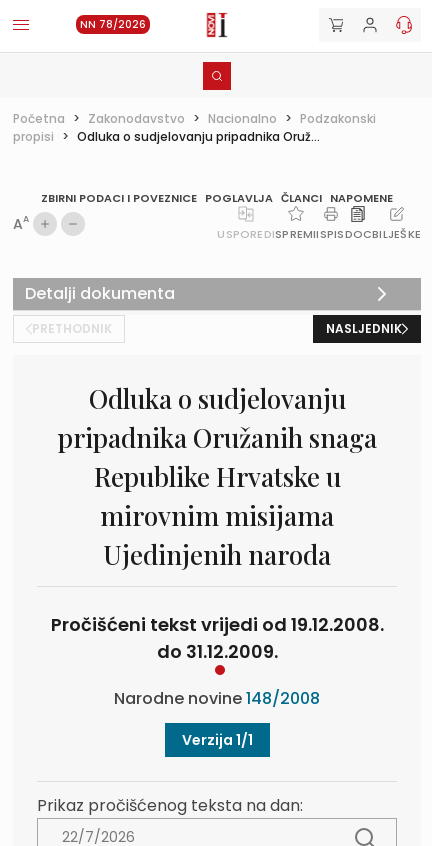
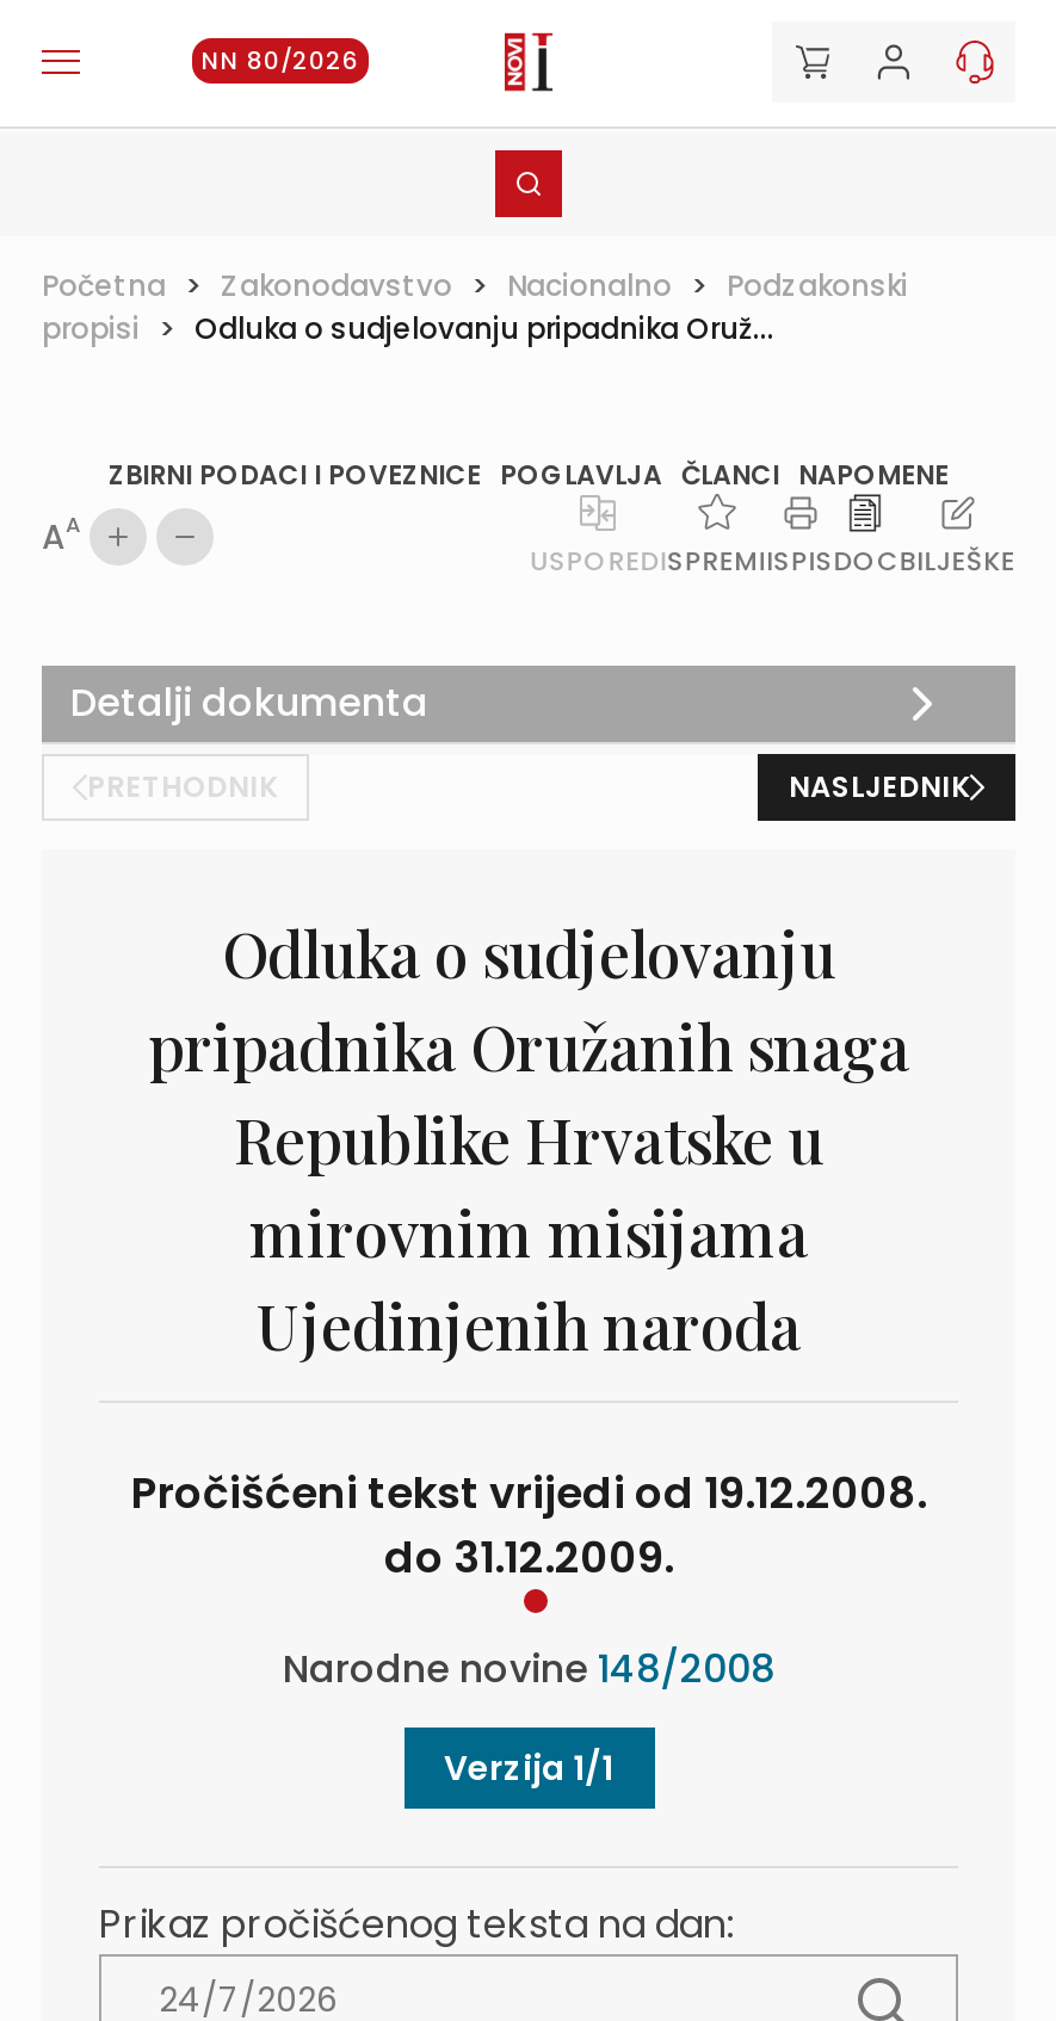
[80,17,146,32] NN 78/2026 -> [202,43,359,79] NN 80/2026

